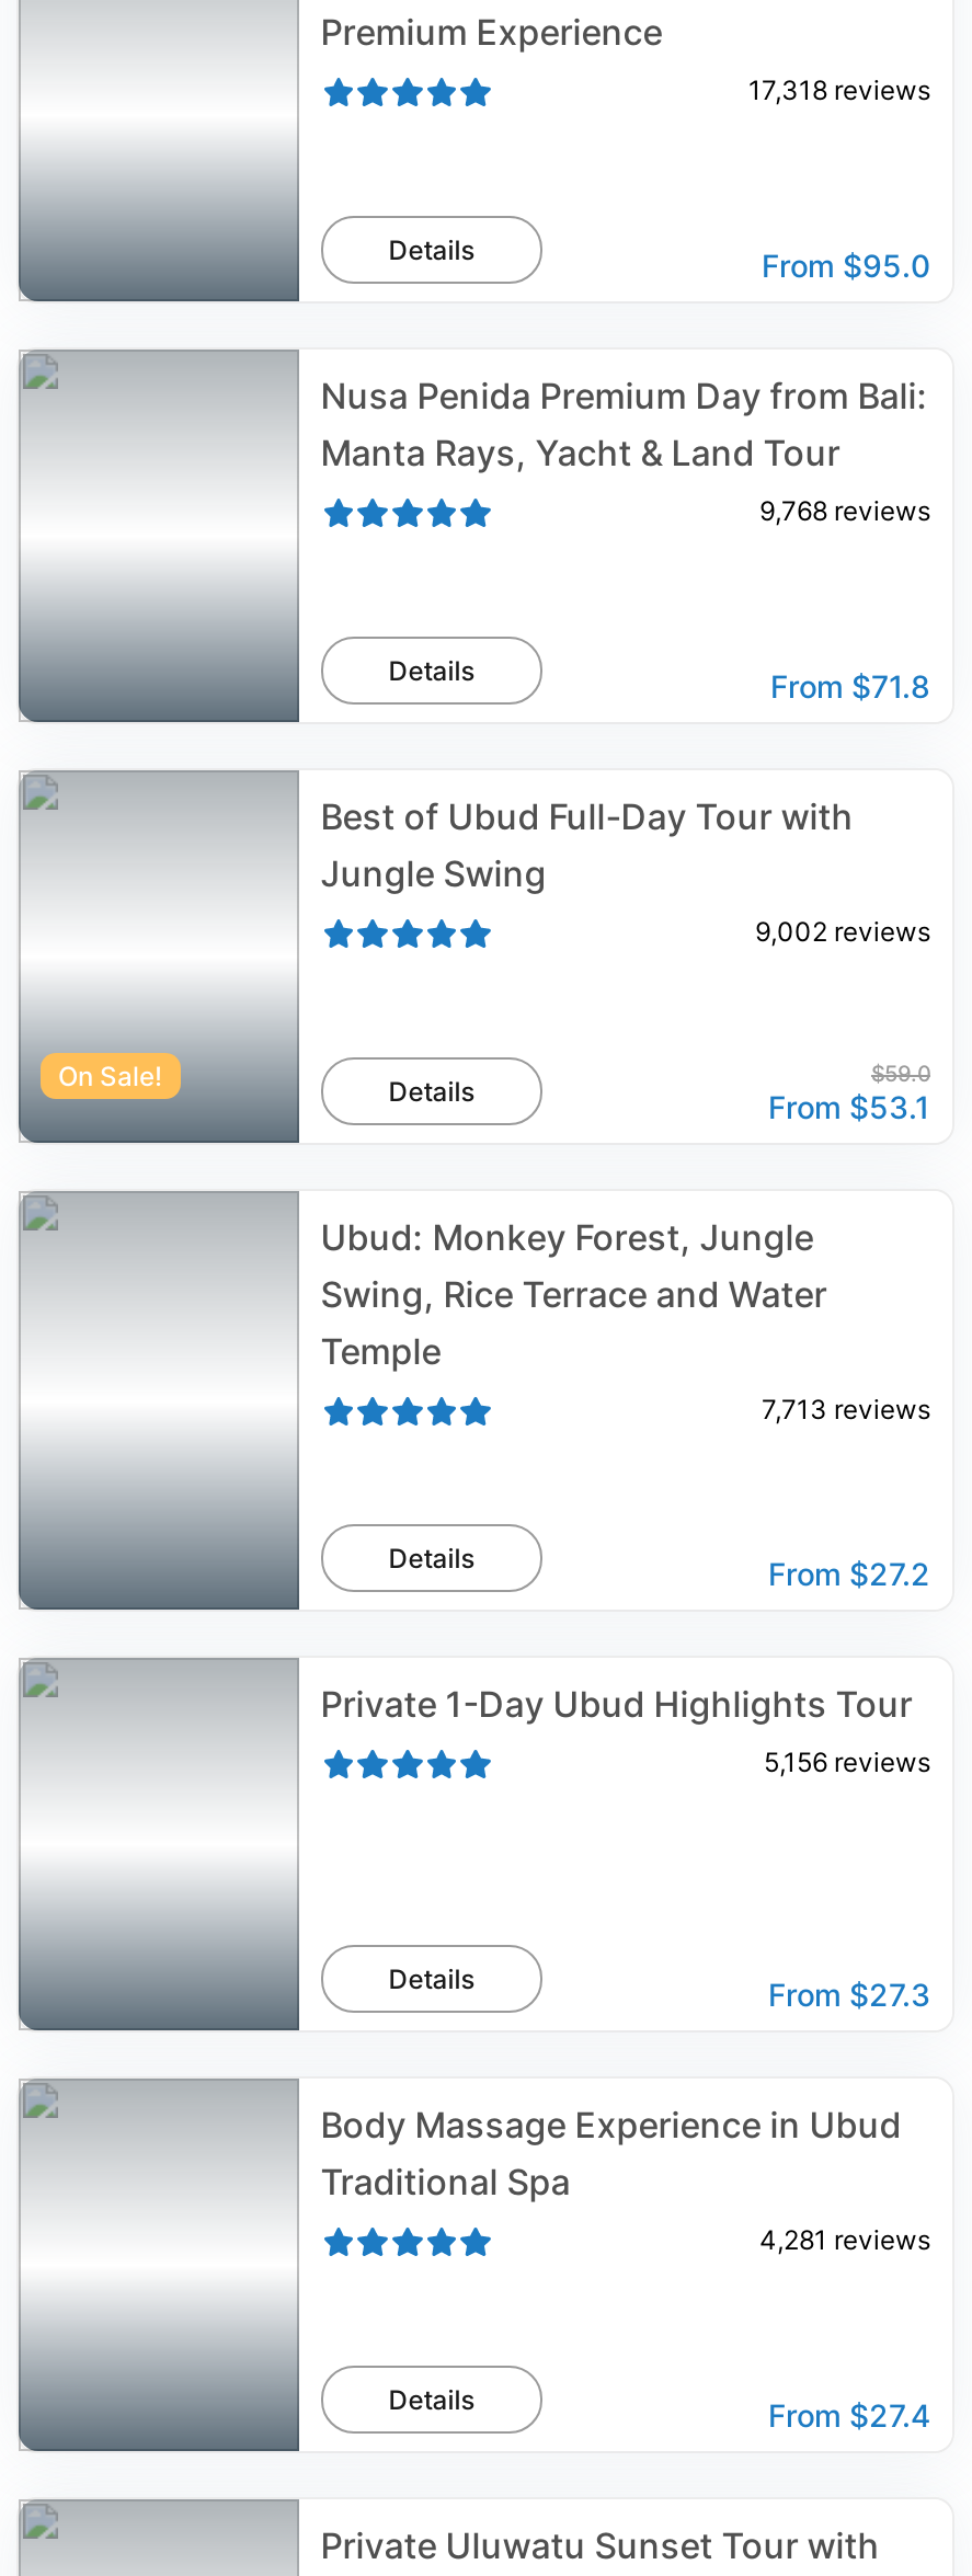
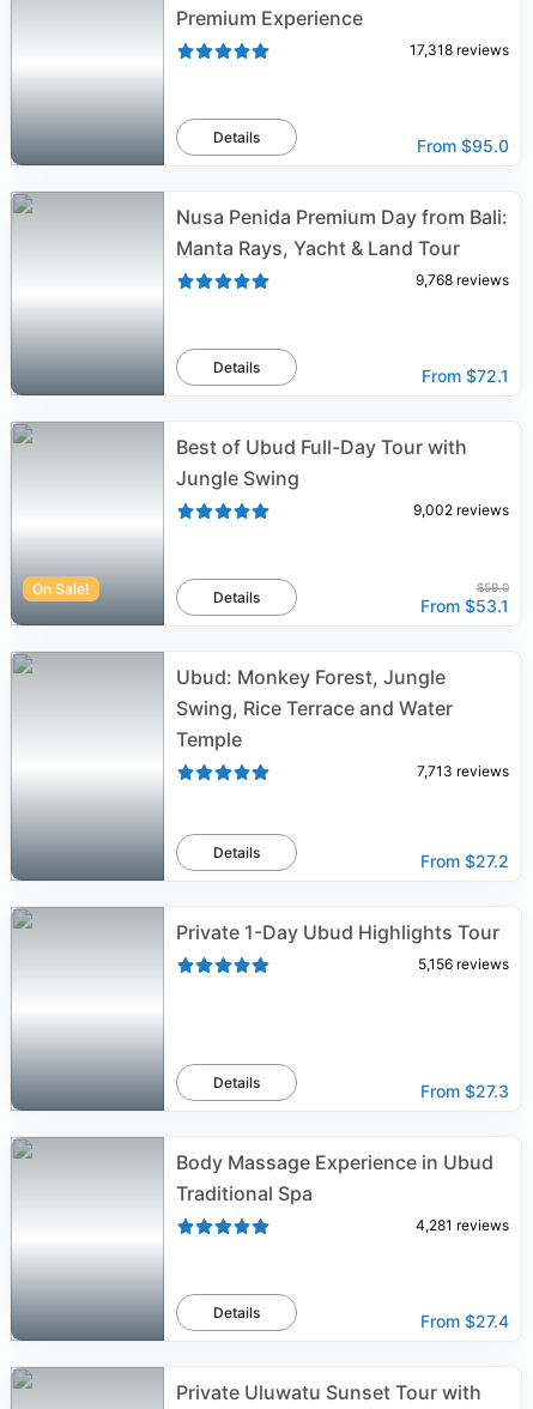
[770,667,930,705] From $71.8 -> [422,365,509,386] From $72.1

